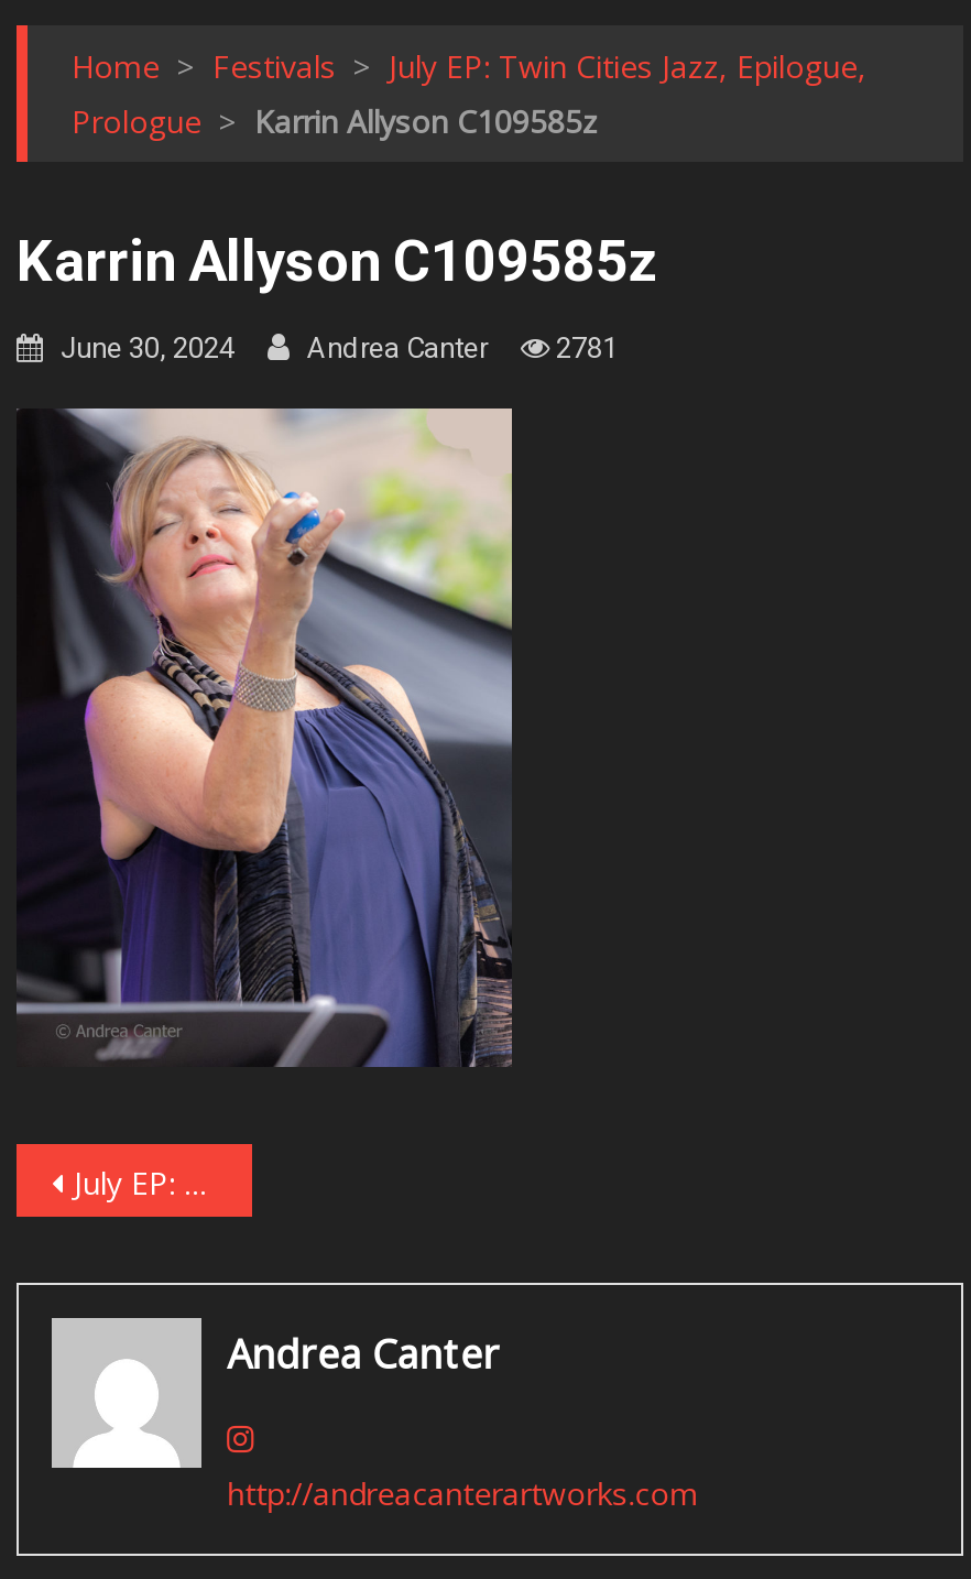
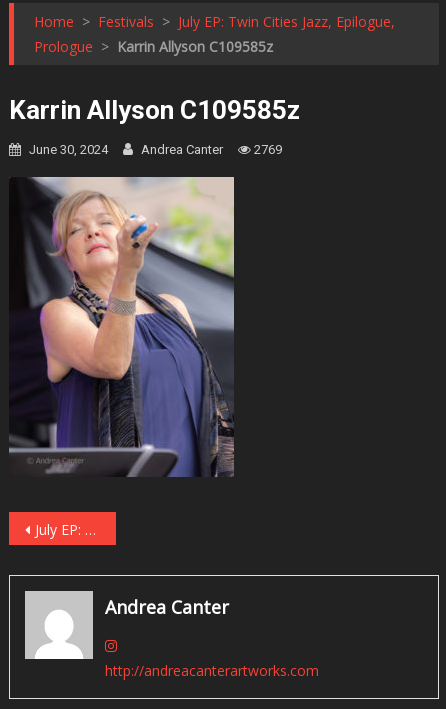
[556,331,618,364] 2781 -> [254,142,282,157] 2769

